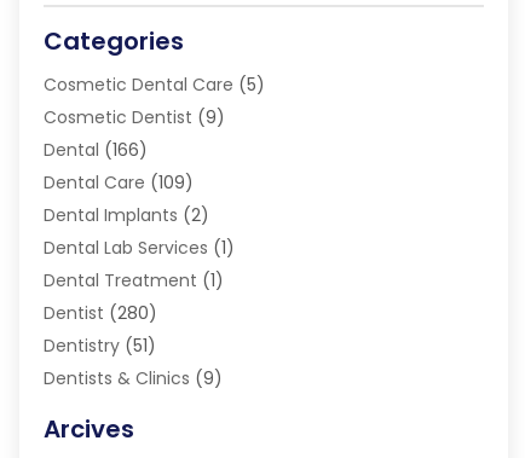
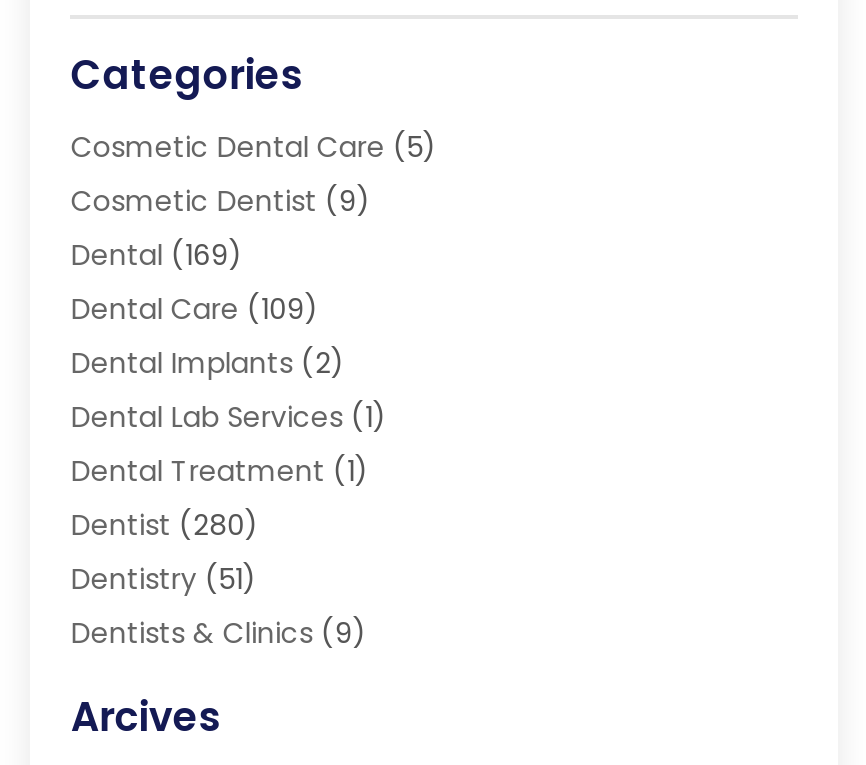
[44,138,148,162] Dental (166) -> [71,235,243,275] Dental (169)

